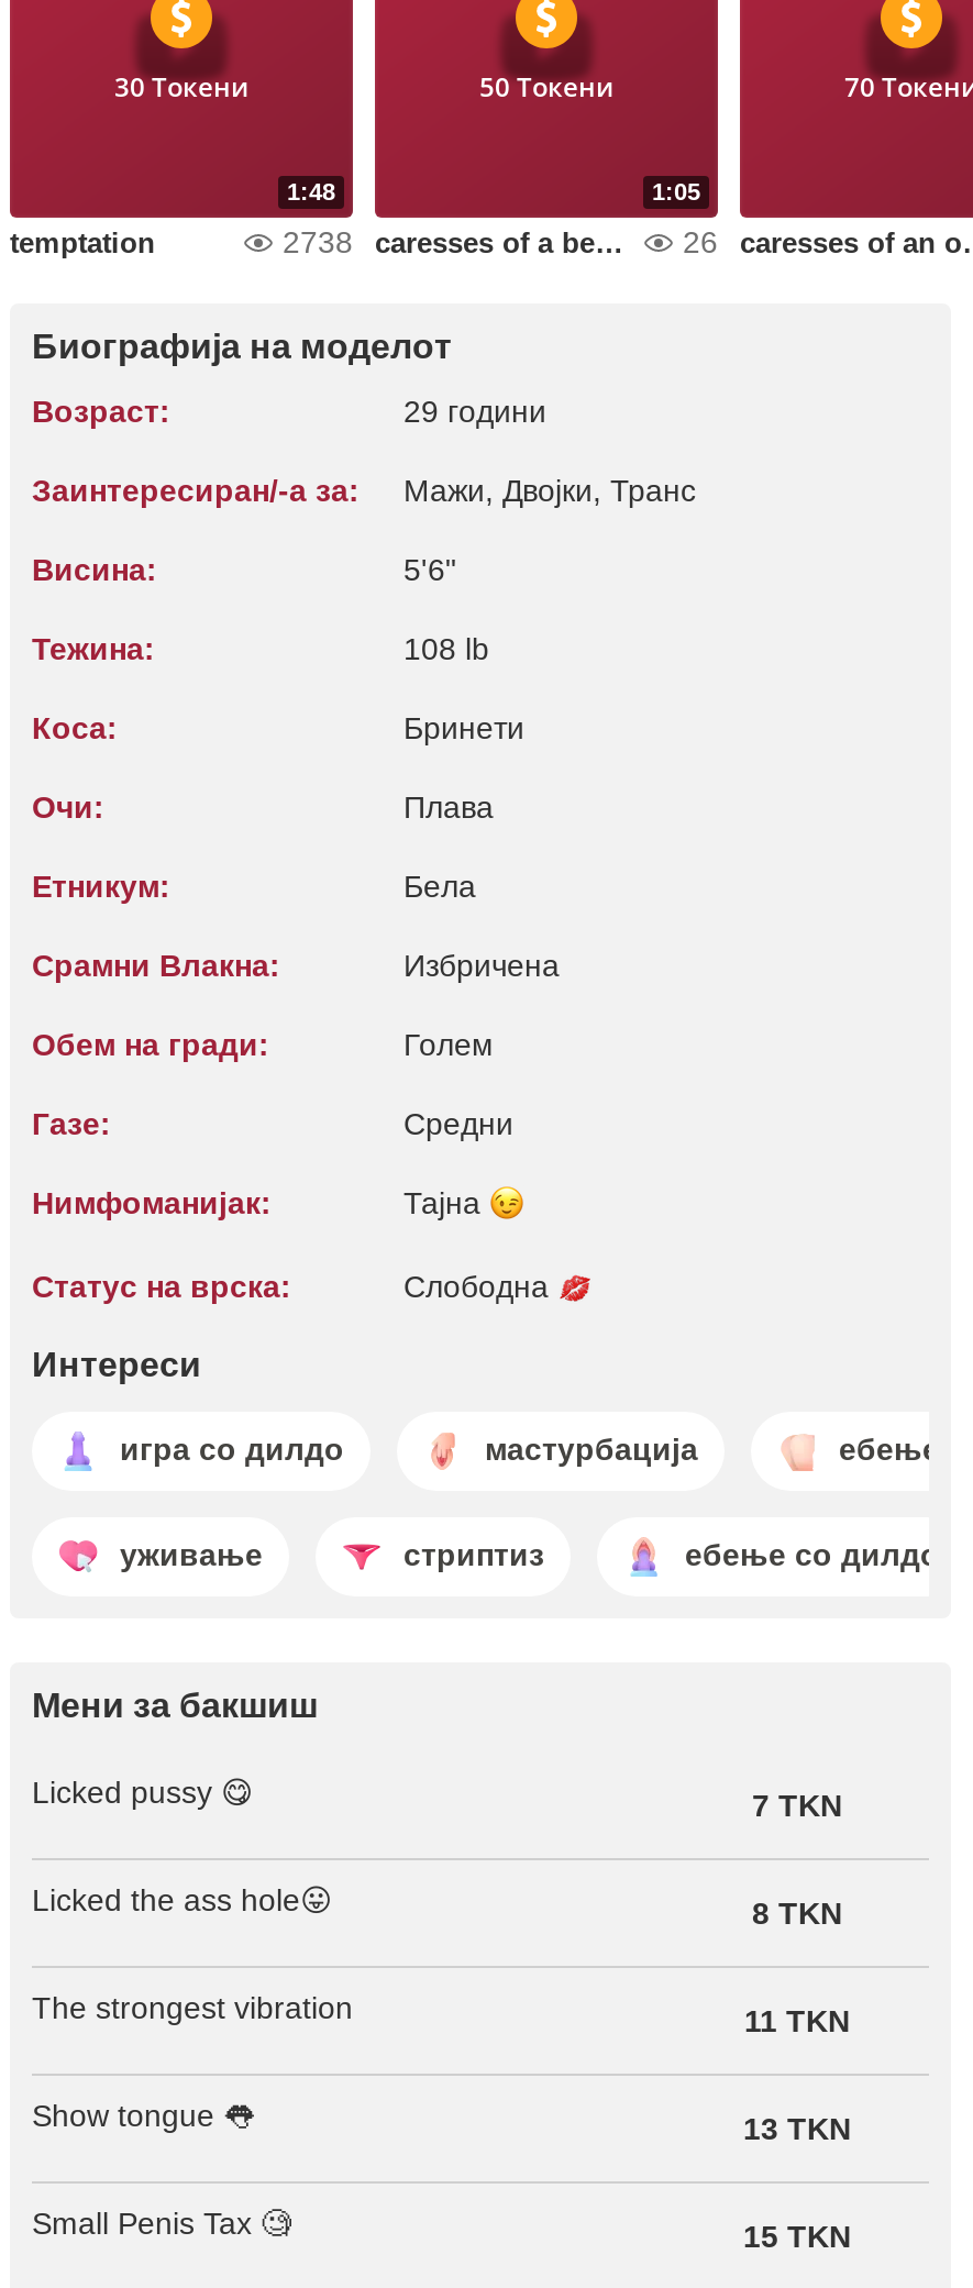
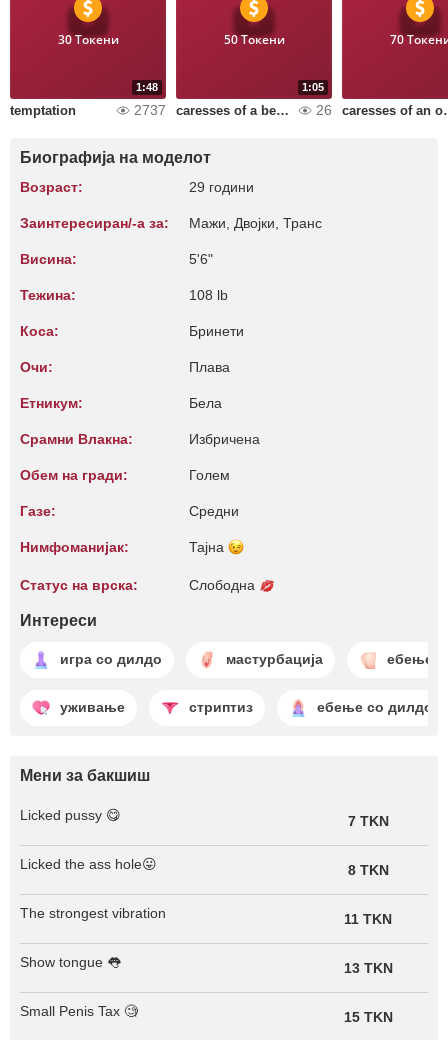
[283,224,353,259] 2738 -> [134,102,166,118] 2737

